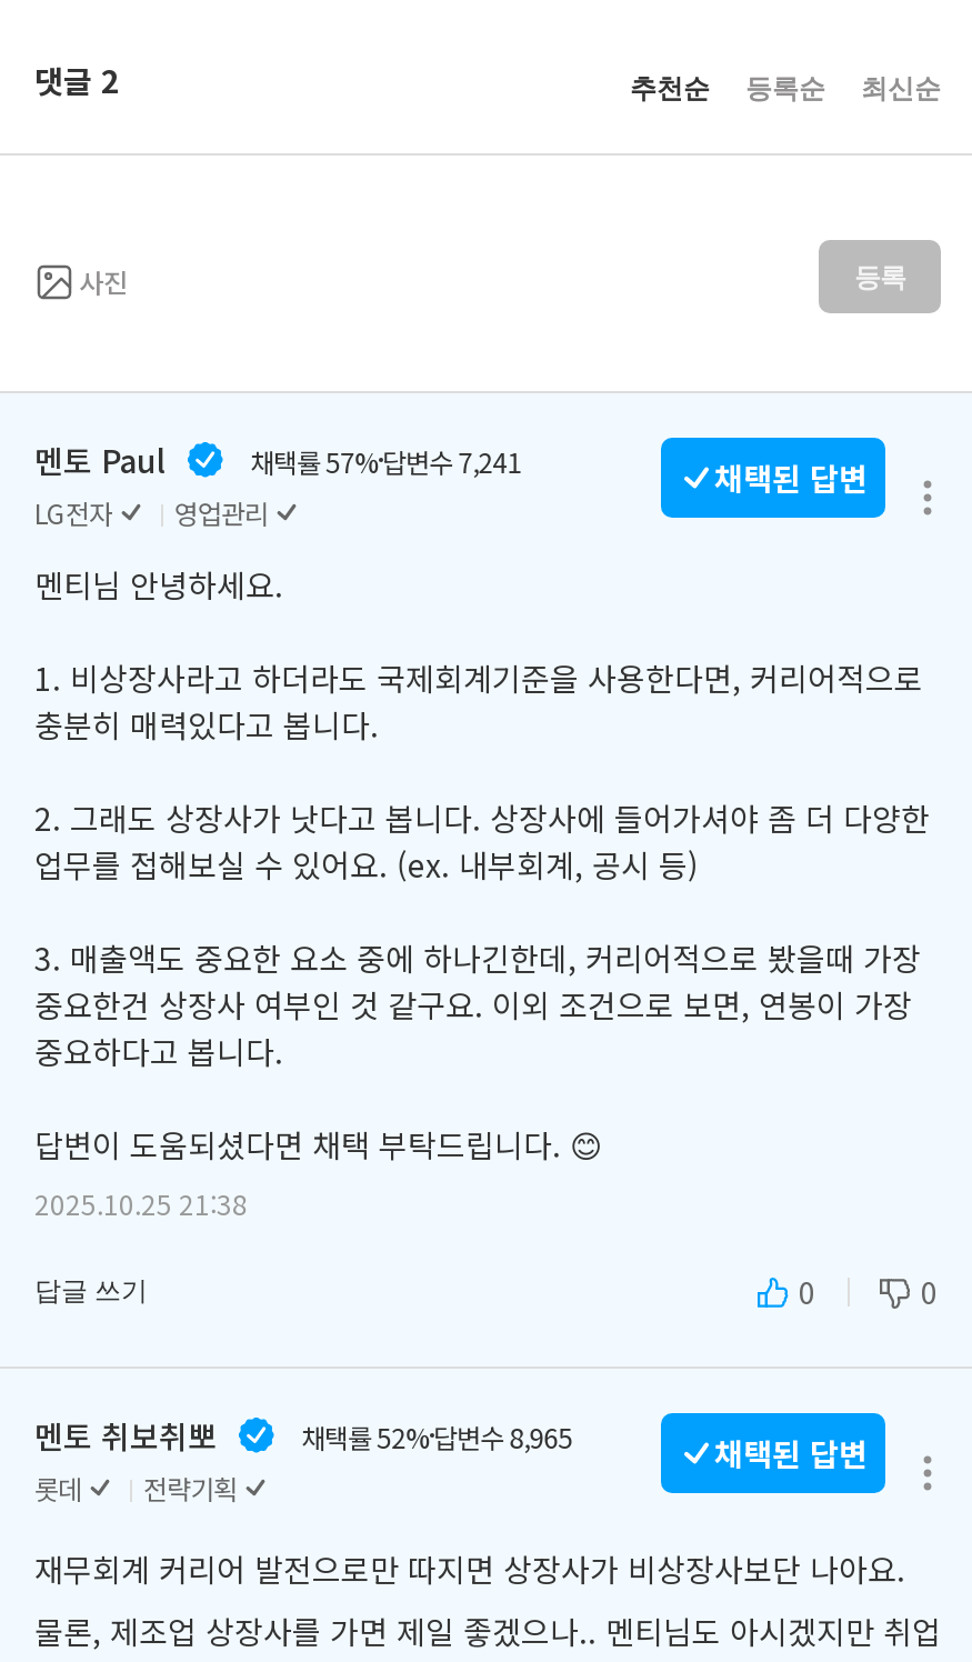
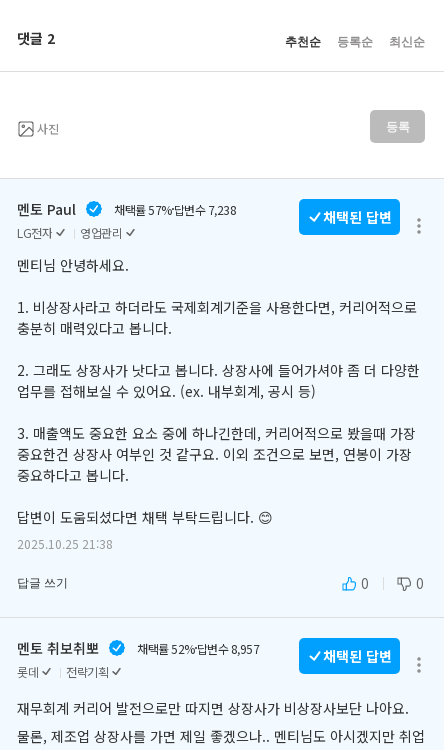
[250,441,522,479] 채택률 57% 답변수 7,241 -> [114,200,236,217] 채택률 57% 답변수 7,238
[301,1416,573,1454] 채택률 52% 답변수 8,965 -> [137,639,259,656] 채택률 52% 답변수 8,957

